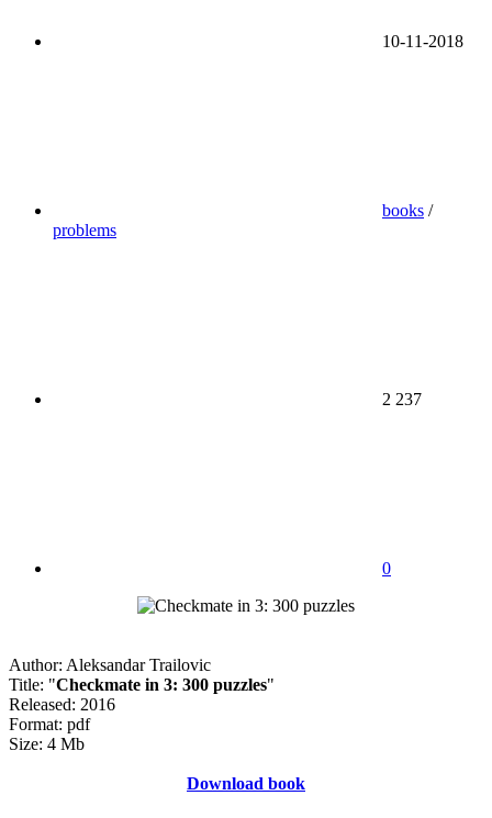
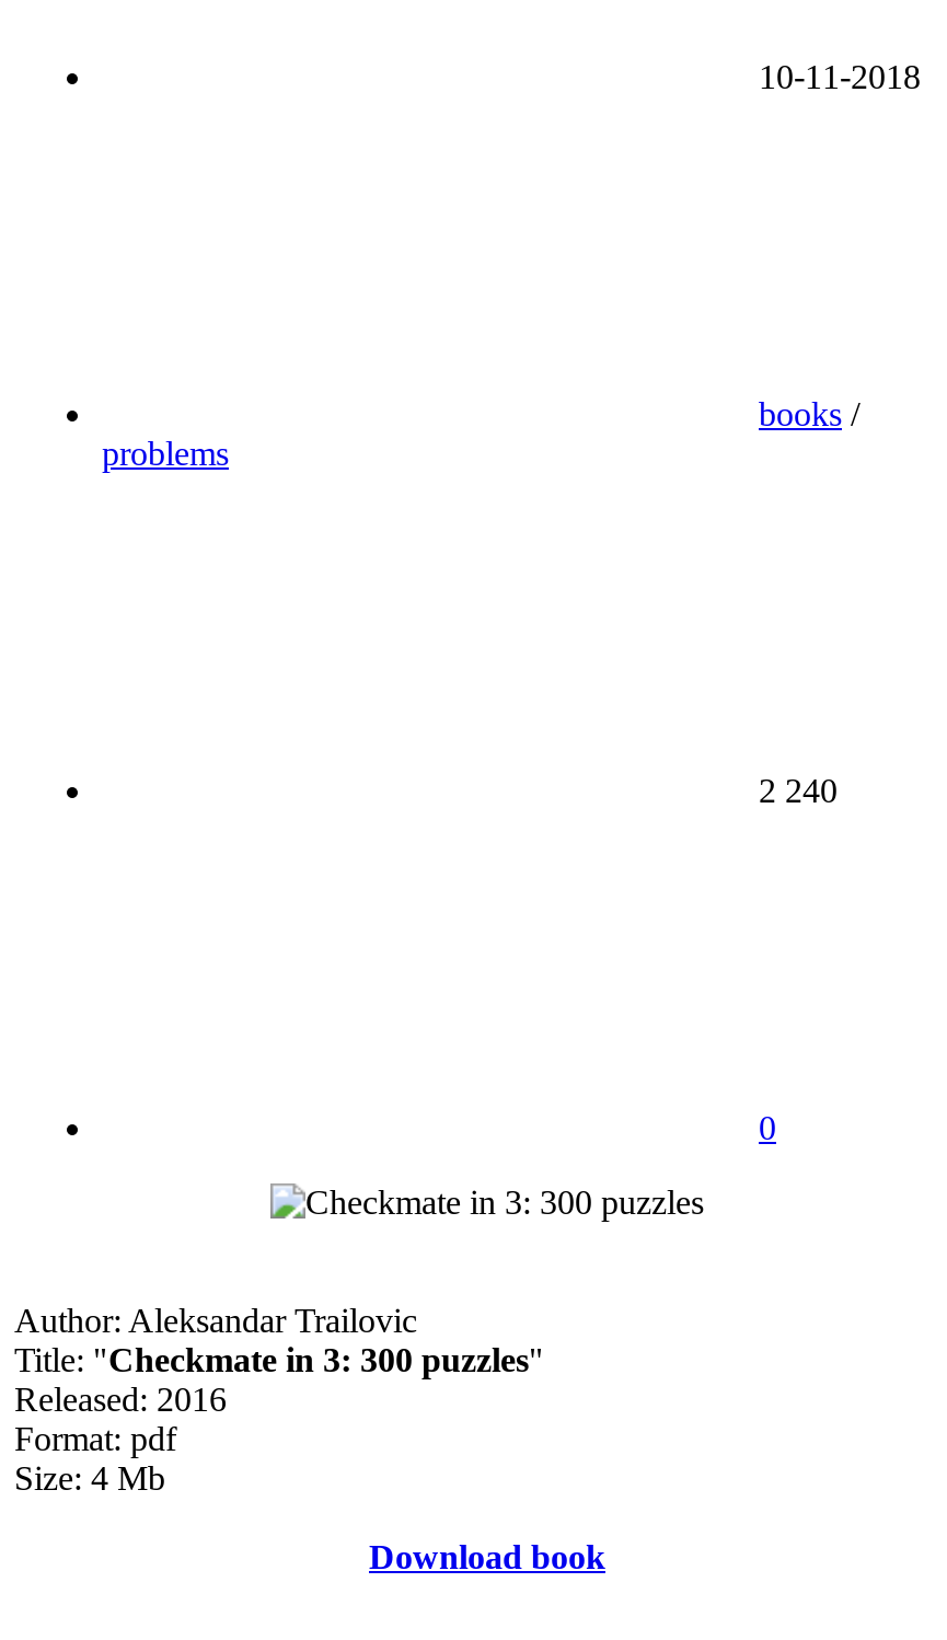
[382,390,422,408] 2 237 -> [759,771,838,809] 2 240

